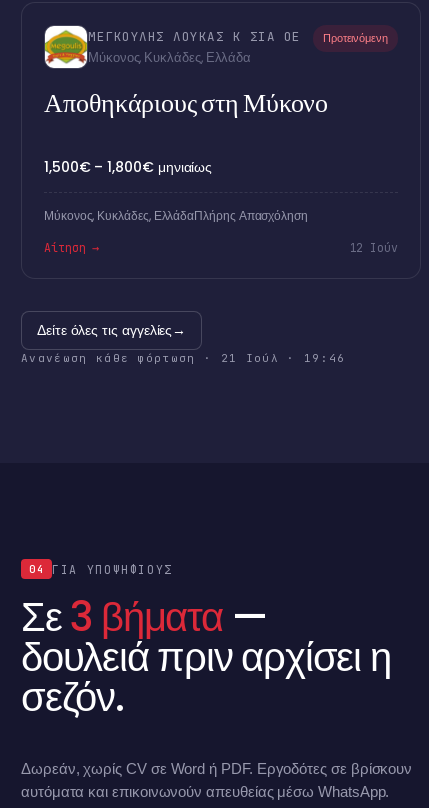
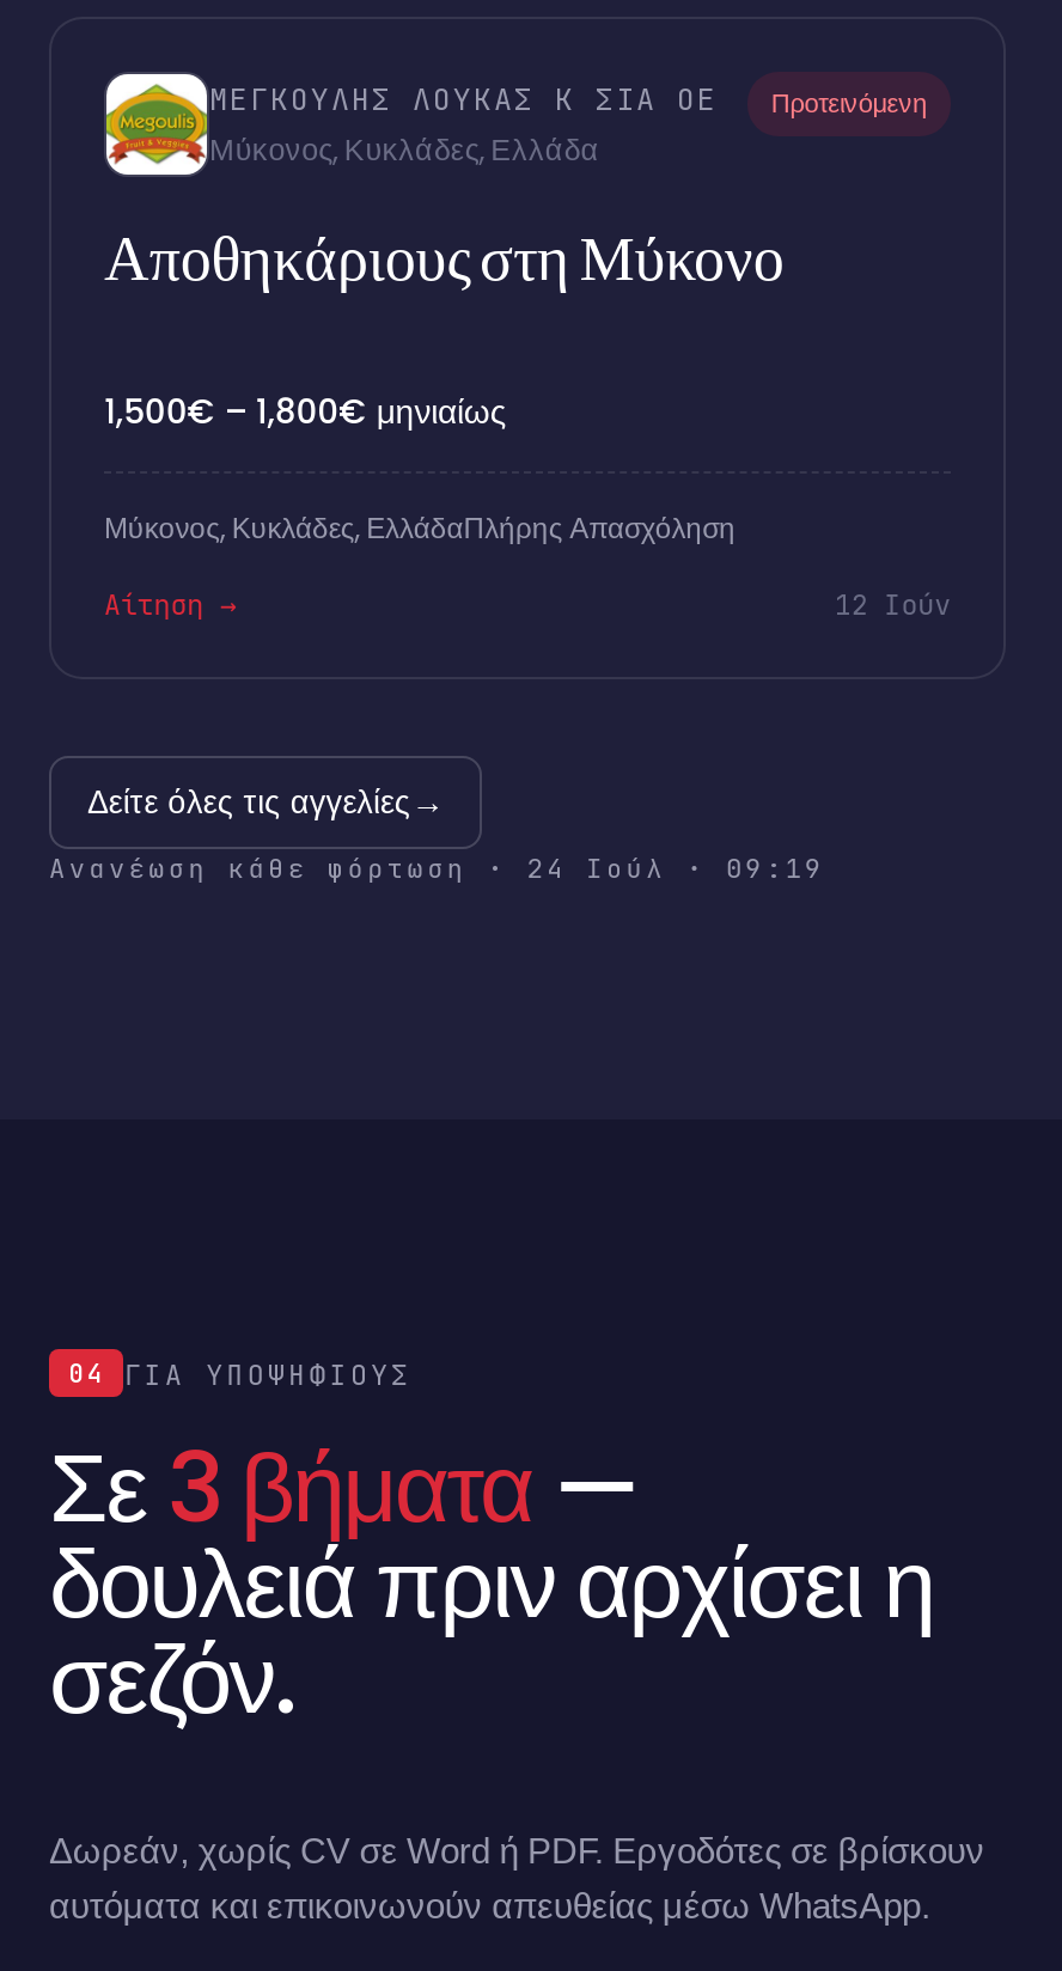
[21,351,345,365] Ανανέωση κάθε φόρτωση · 21 Ιούλ · 19:46 -> [49,852,825,885] Ανανέωση κάθε φόρτωση · 24 Ιούλ · 09:19

